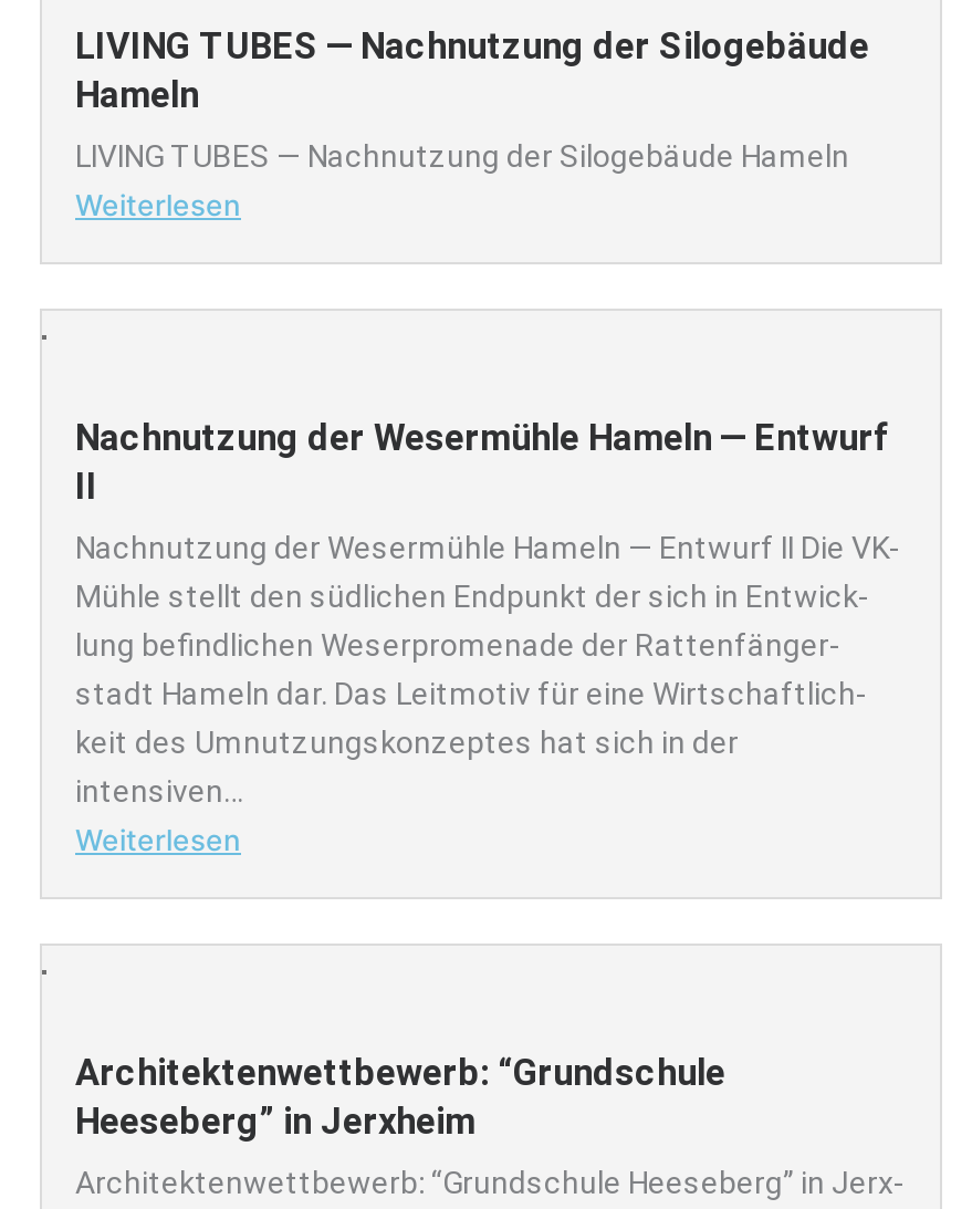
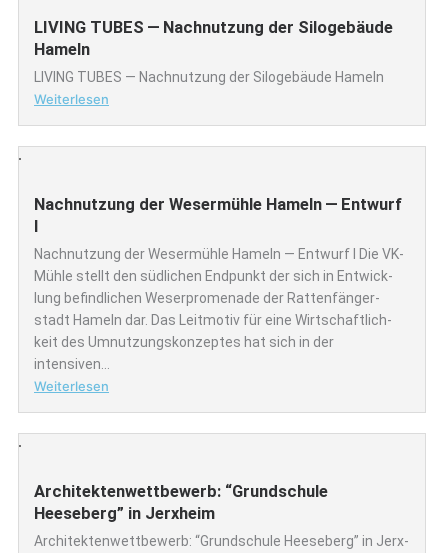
[75,465,97,507] II -> [34,217,39,236] I
[75,529,900,565] Nachnutzung der Wesermühle Hameln — Entwurf II Die VK- -> [34,246,404,262] Nachnutzung der Wesermühle Hameln — Entwurf I Die VK-

